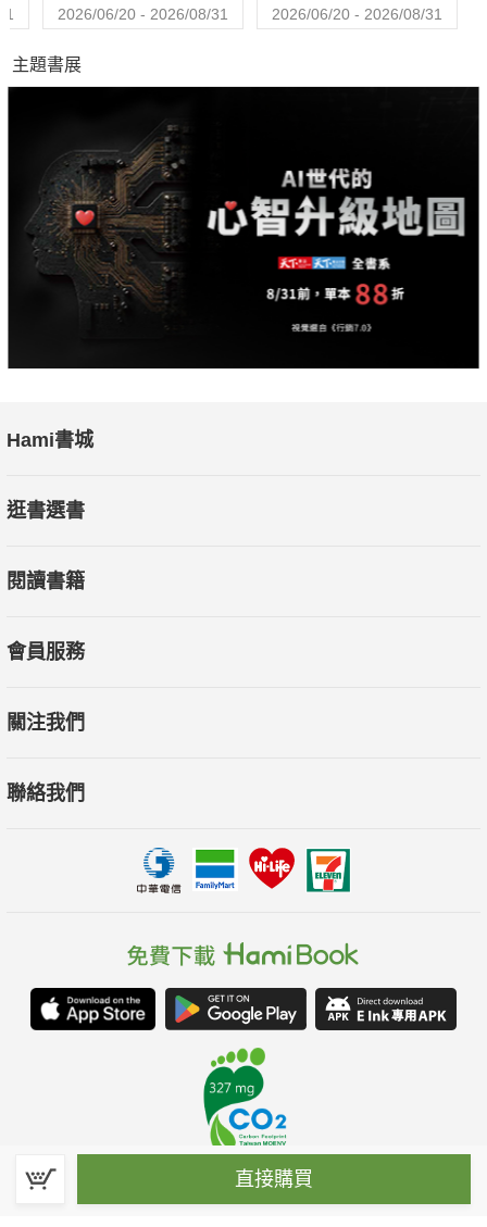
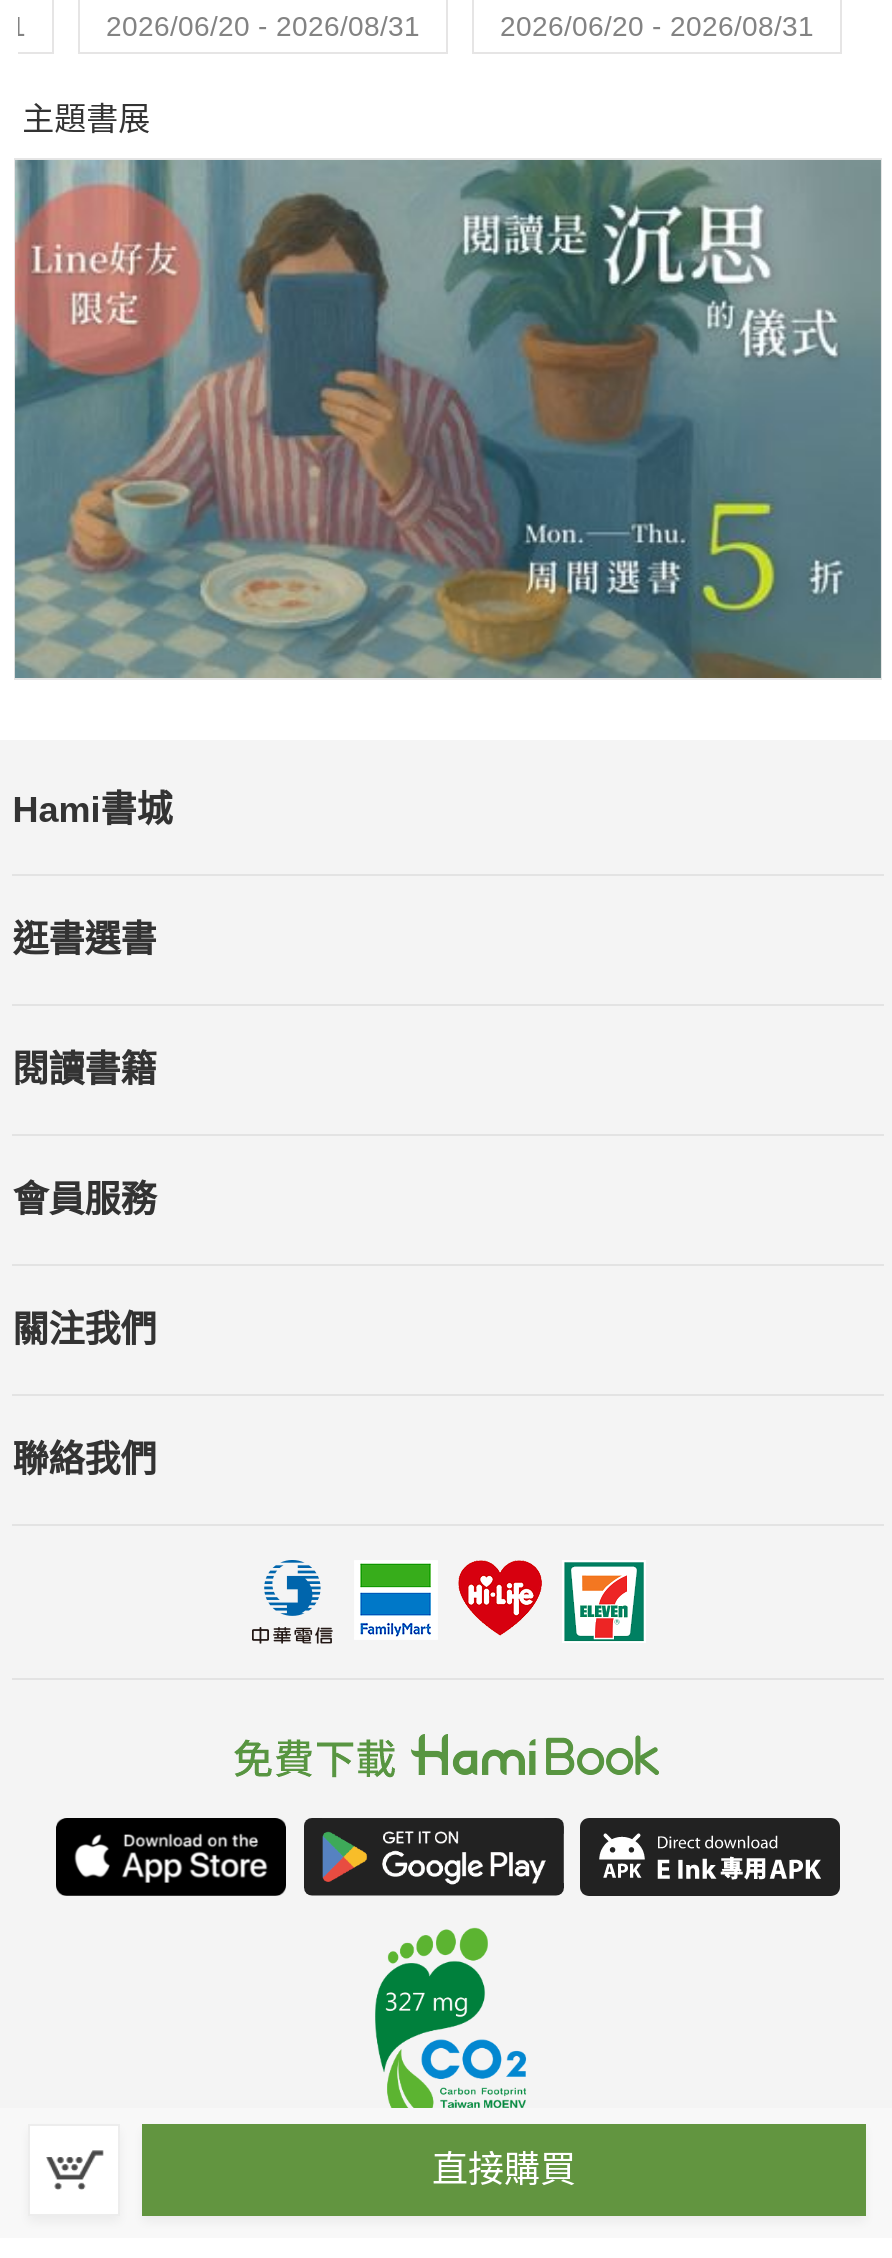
[8,86,479,370] [image] -> [14,158,882,680] [image]

